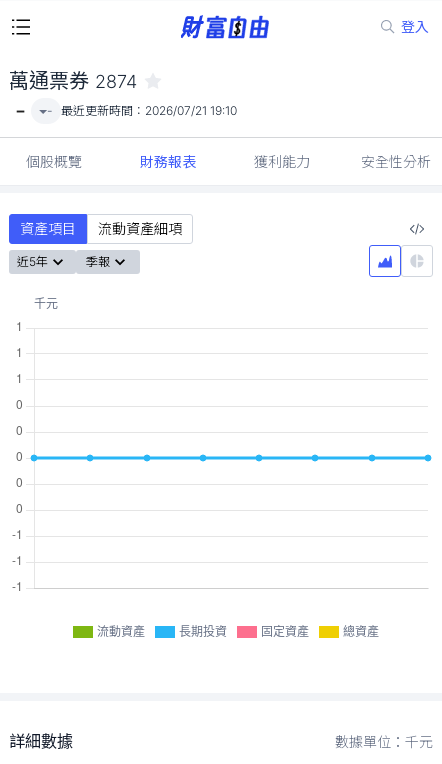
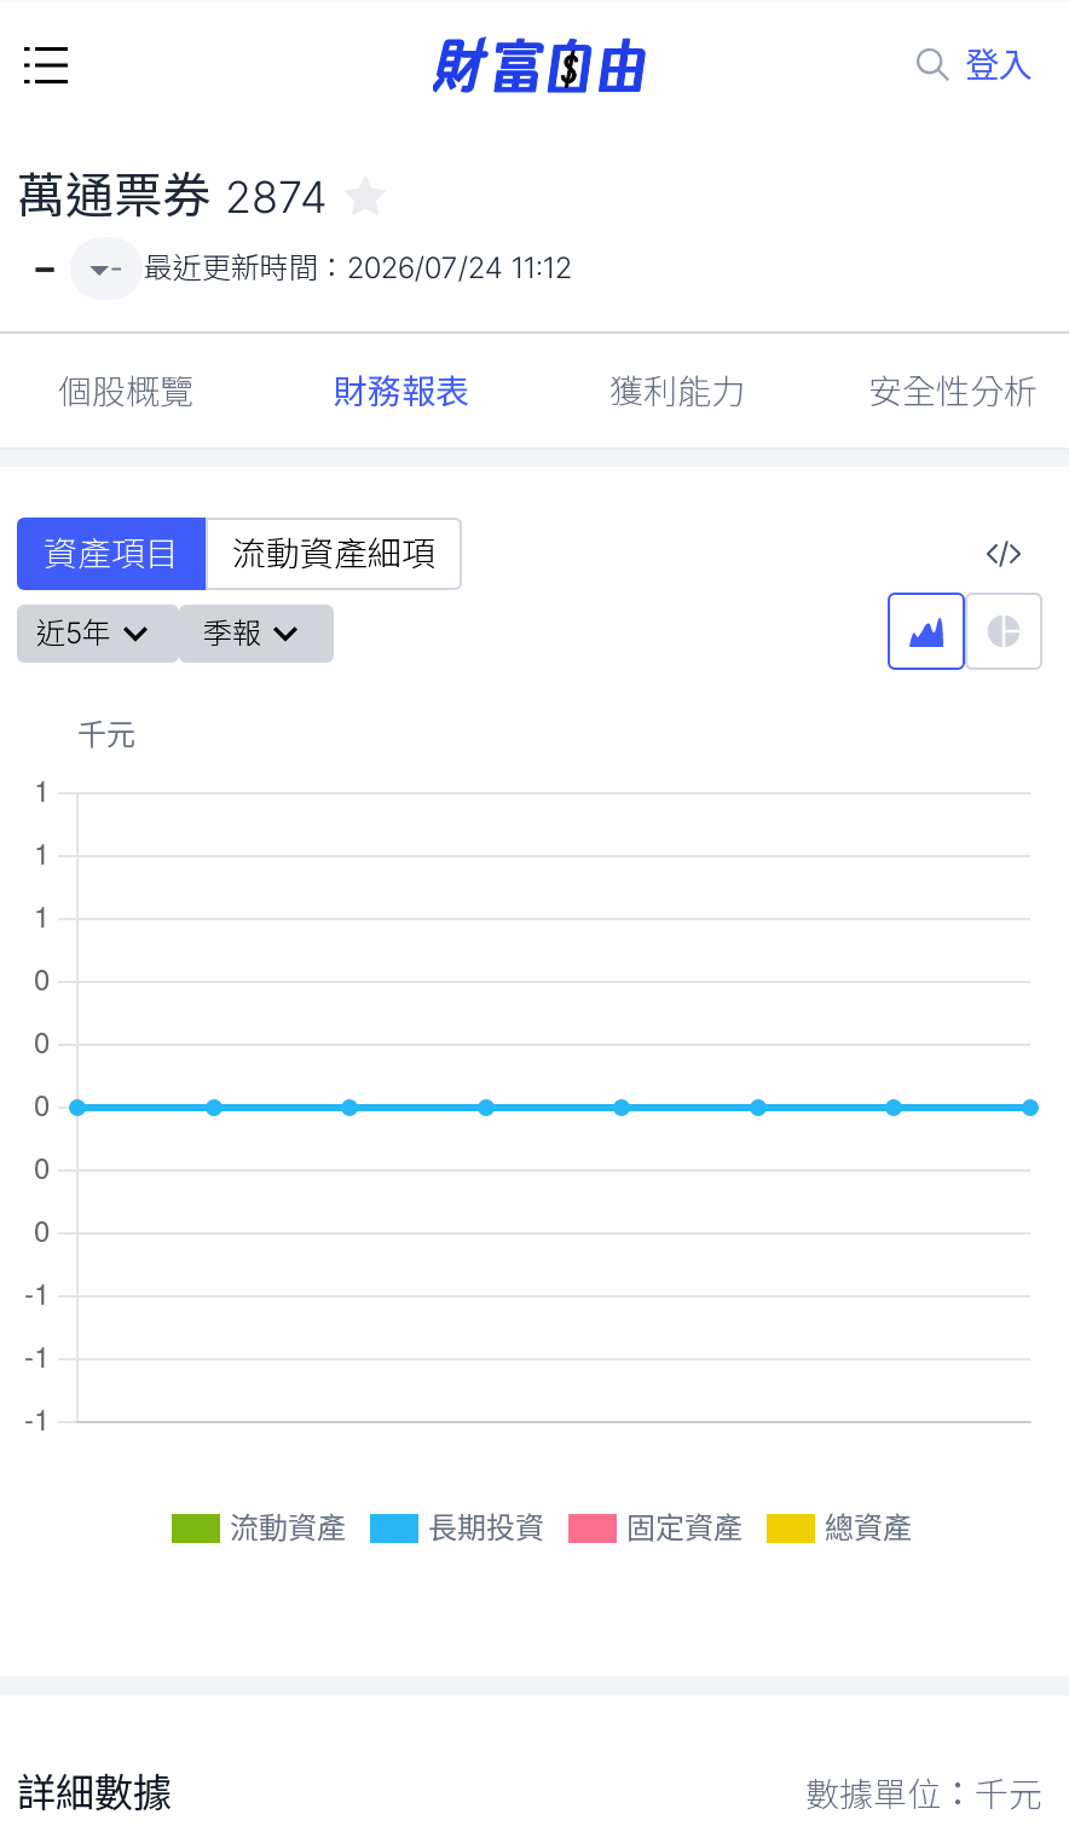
[47,103,237,118] - 最近更新時間：2026/07/21 19:10 -> [110,249,572,285] - 最近更新時間：2026/07/24 11:12

